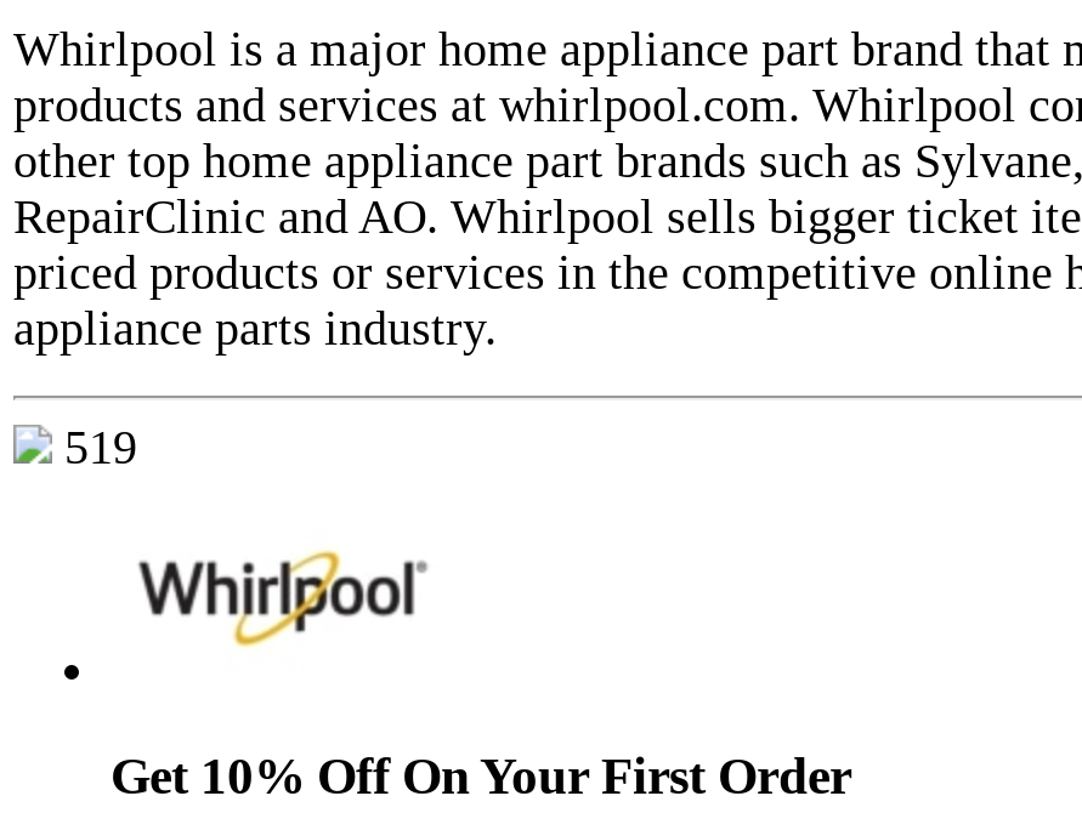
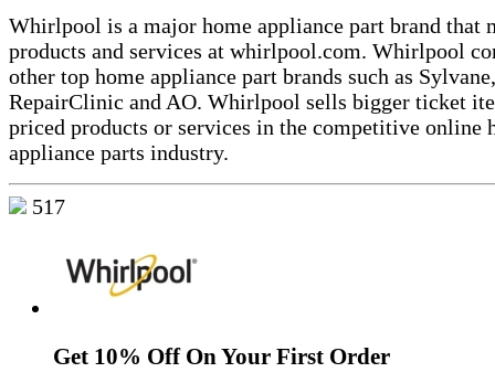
[52,420,137,473] 519 -> [27,194,65,218] 517

